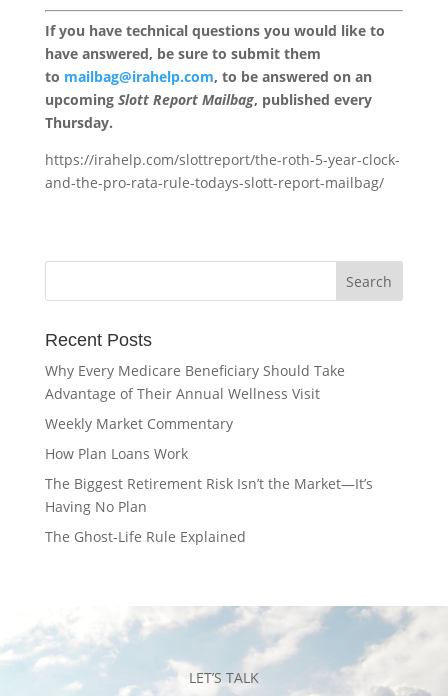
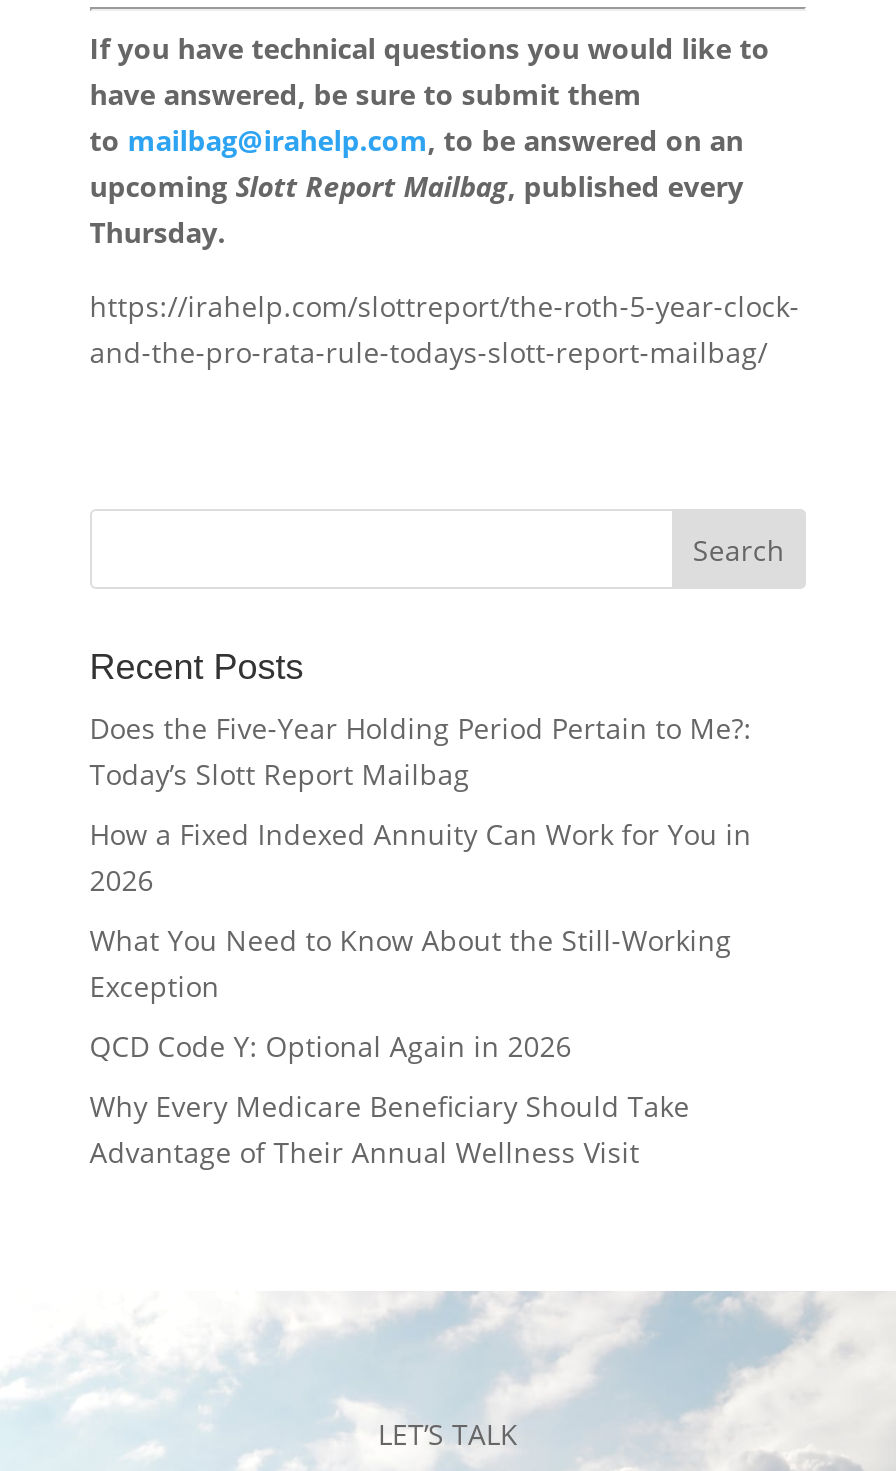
none -> [90,709,752,1065] Does the Five-Year Holding Period Pertain to Me?: | Today’s Slott Report Mailbag | How a Fixed Indexed Annuity Can Work for You in | 2026 | What You Need to Know About the Still-Working | Exception | QCD Code Y: Optional Again in 2026
moved [45,361,345,403] -> [90,1087,690,1171]: Why Every Medicare Beneficiary Should Take | Advantage of Their Annual Wellness Visit
[45,414,373,546] Weekly Market Commentary | How Plan Loans Work | The Biggest Retirement Risk Isn’t the Market—It’s | Having No Plan | The Ghost-Life Rule Explained -> none

